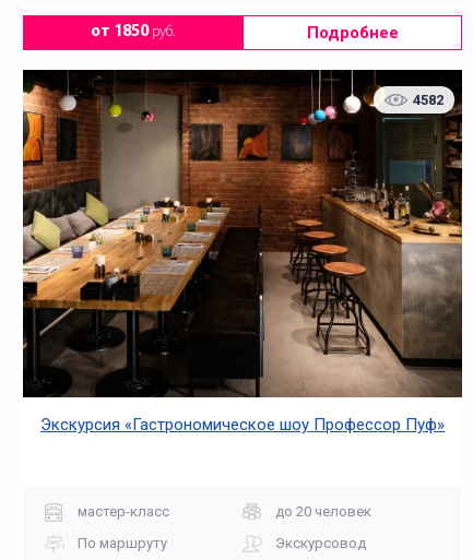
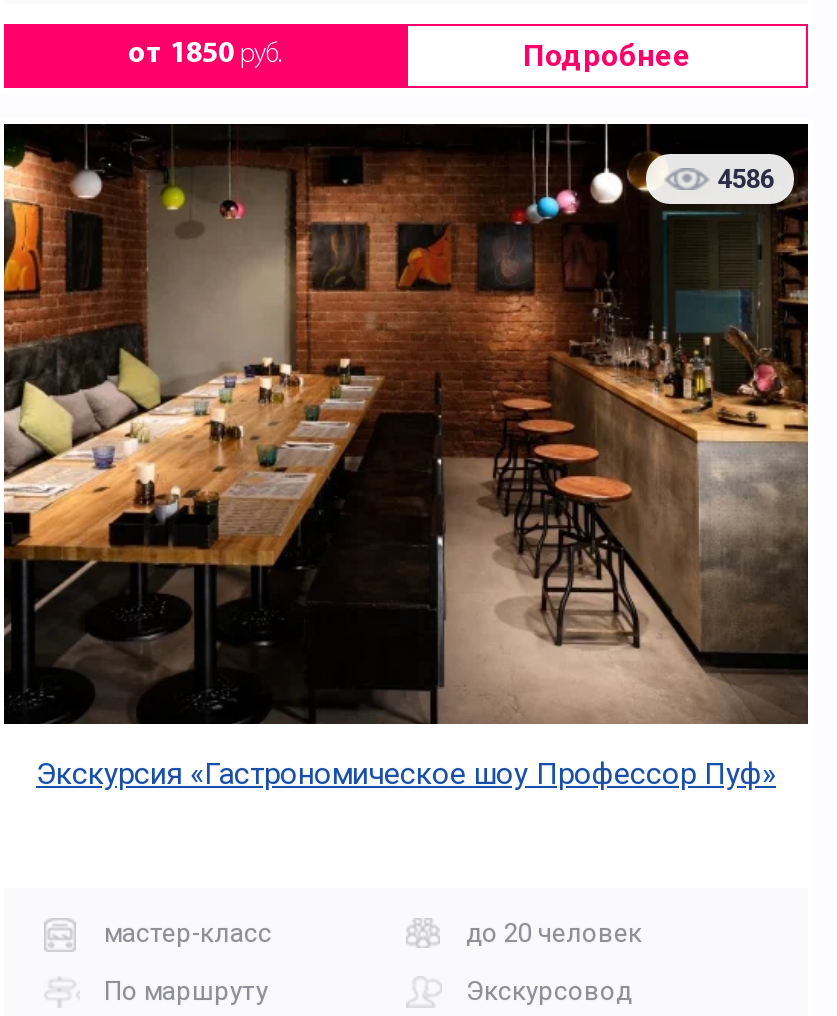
[413,92,444,108] 4582 -> [718,164,774,194] 4586

